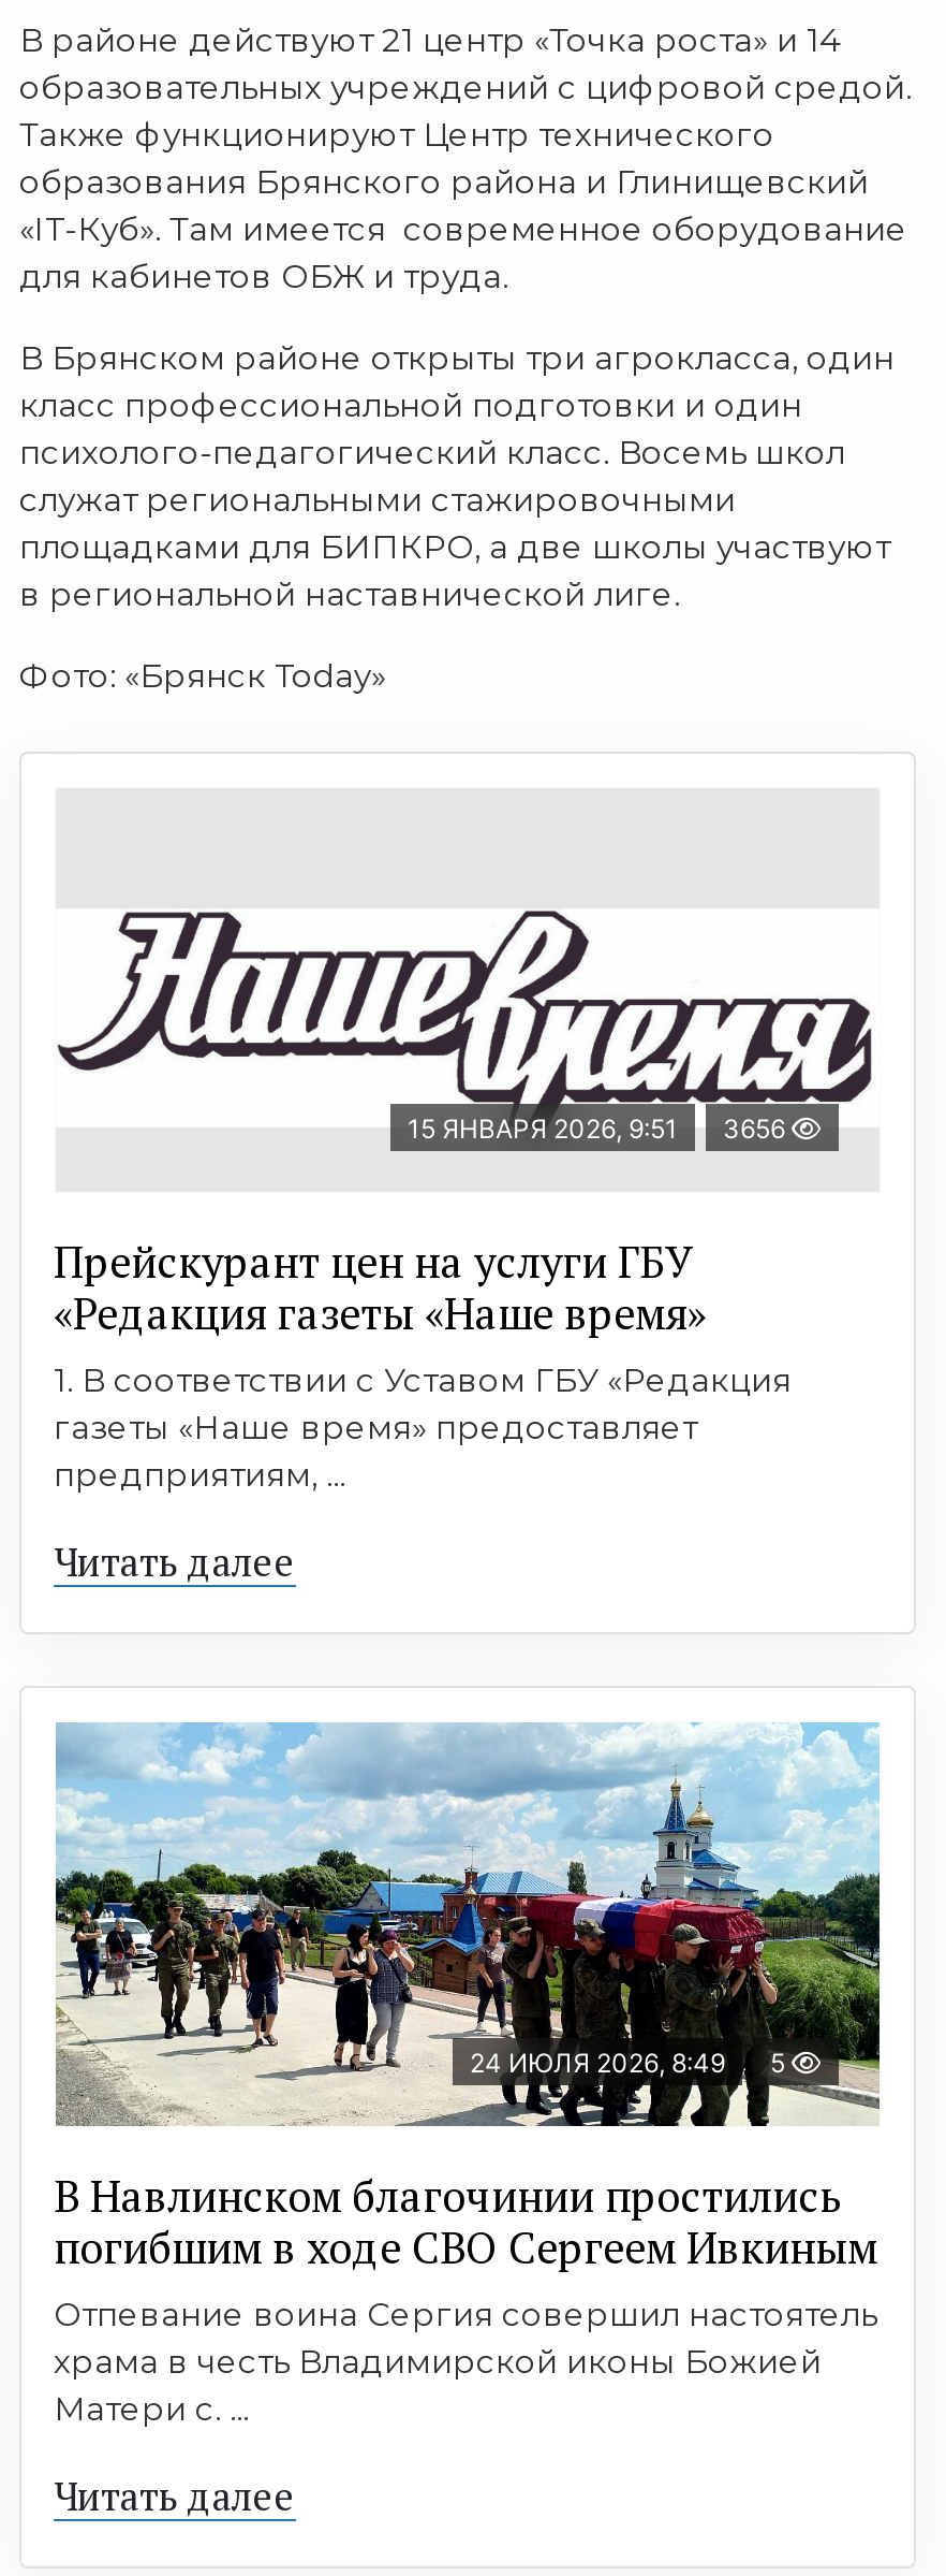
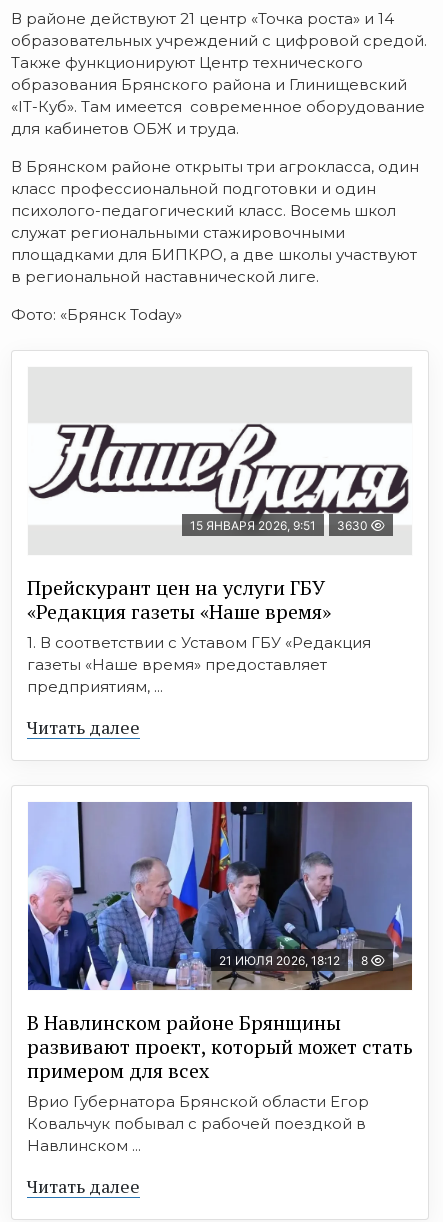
[408,1113,792,1145] 15 ЯНВАРЯ 2026, 9:51 3656 -> [190,518,371,533] 15 ЯНВАРЯ 2026, 9:51 3630
[54,1722,882,2128] [image] | 24 ИЮЛЯ 2026, 8:49 | 5 -> [27,801,413,991] [image] | 21 ИЮЛЯ 2026, 18:12 | 8
[54,2168,877,2430] В Навлинском благочинии простились | погибшим в ходе СВО Сергеем Ивкиным | Отпевание воина Сергия совершил настоятель | храма в честь Владимирской иконы Божией | Матери с. ... -> [27,1009,413,1155] В Навлинском районе Брянщины | развивают проект, который может стать | примером для всех | Врио Губернатора Брянской области Егор | Ковальчук побывал с рабочей поездкой в | Навлинском ...

